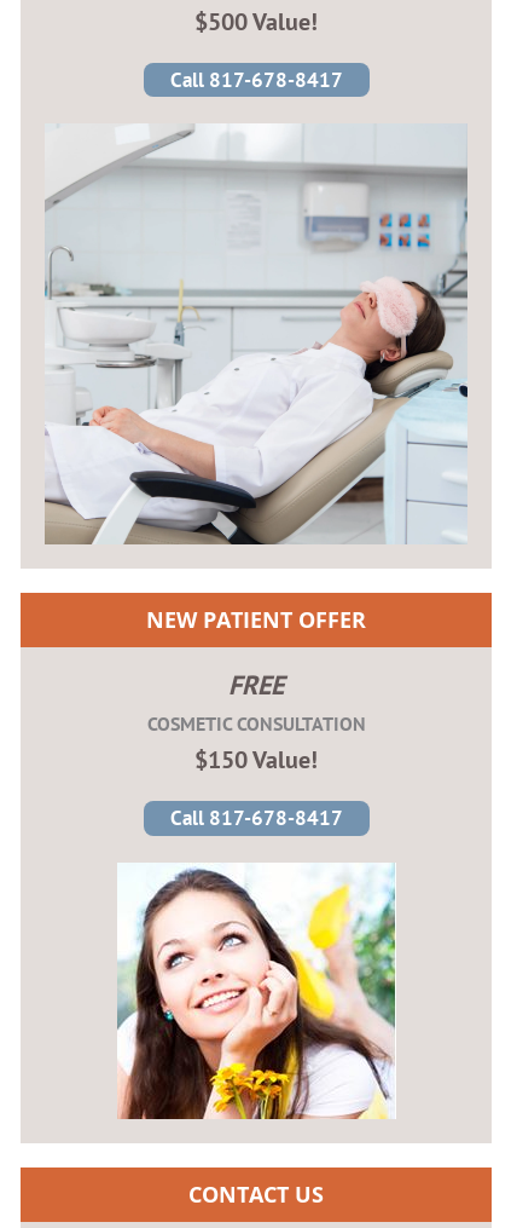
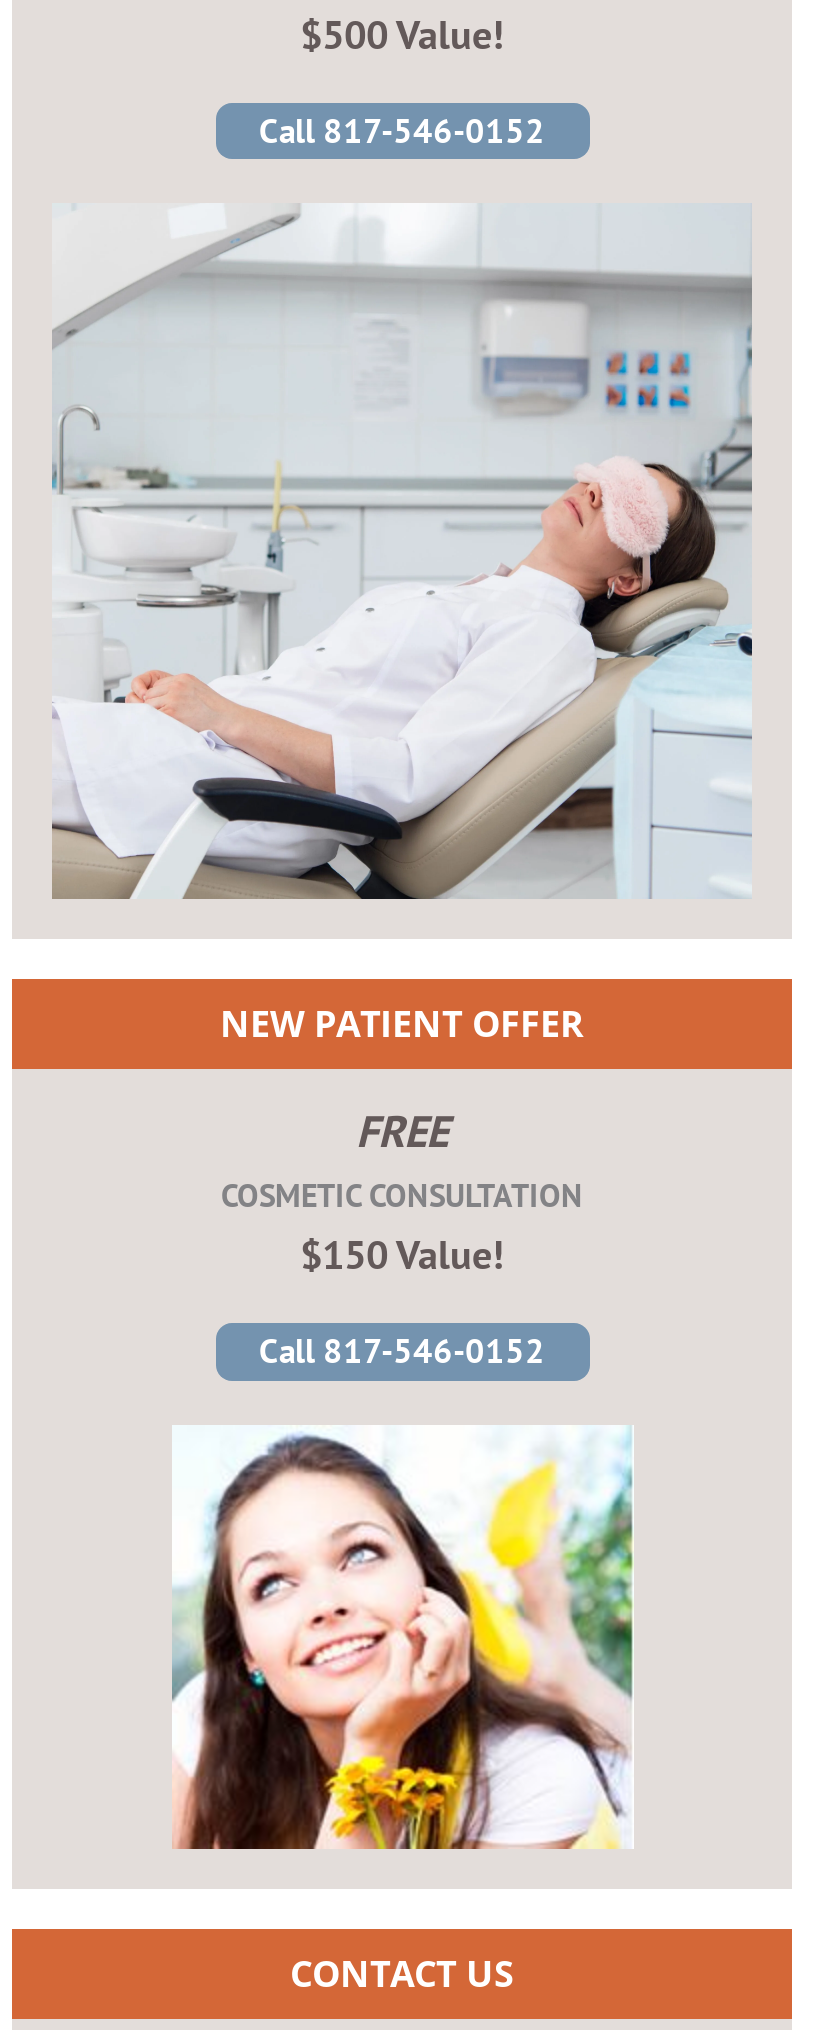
[170,67,342,93] Call 817-678-8417 -> [259,109,545,153] Call 817-546-0152
[170,805,342,832] Call 817-678-8417 -> [259,1330,545,1374] Call 817-546-0152

